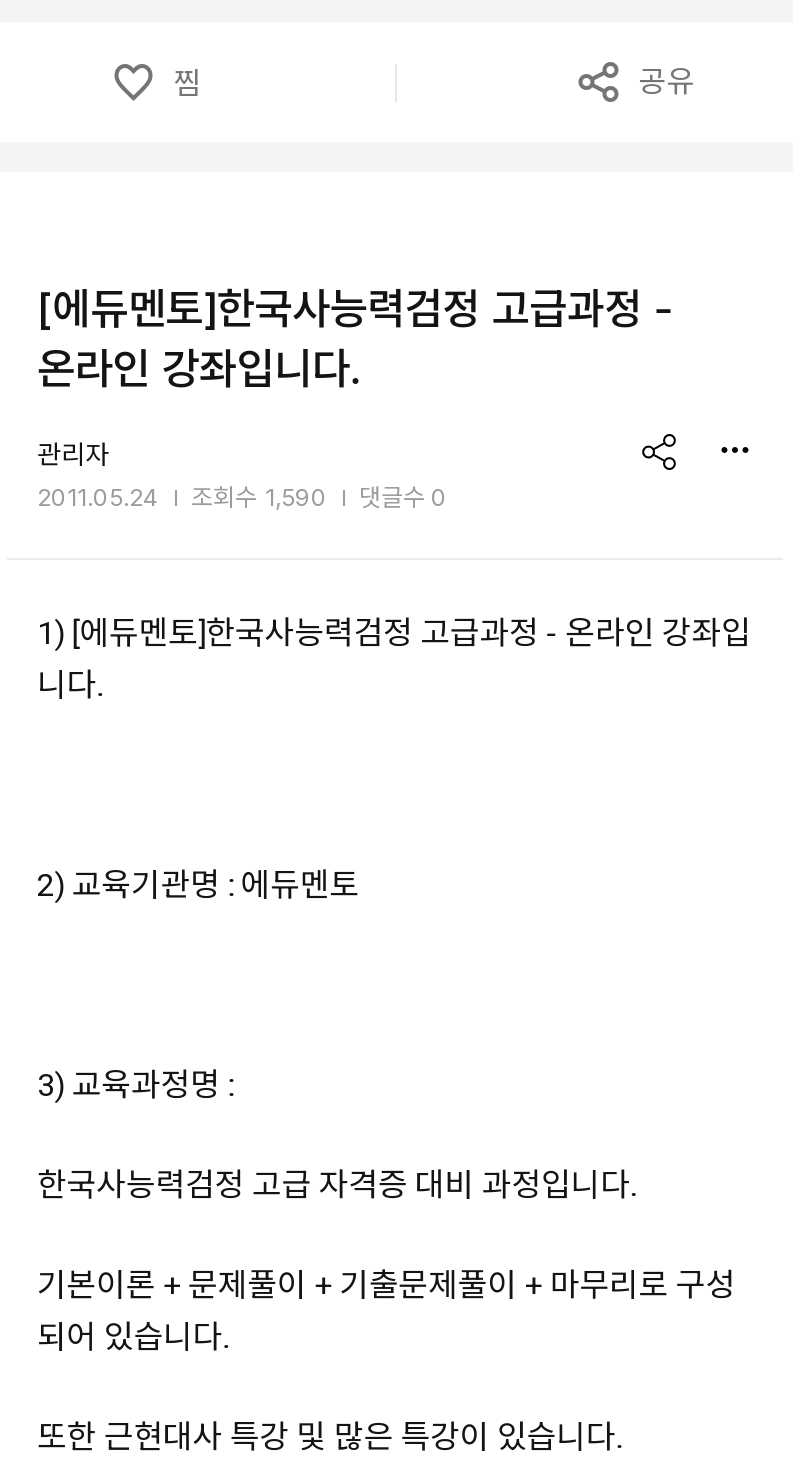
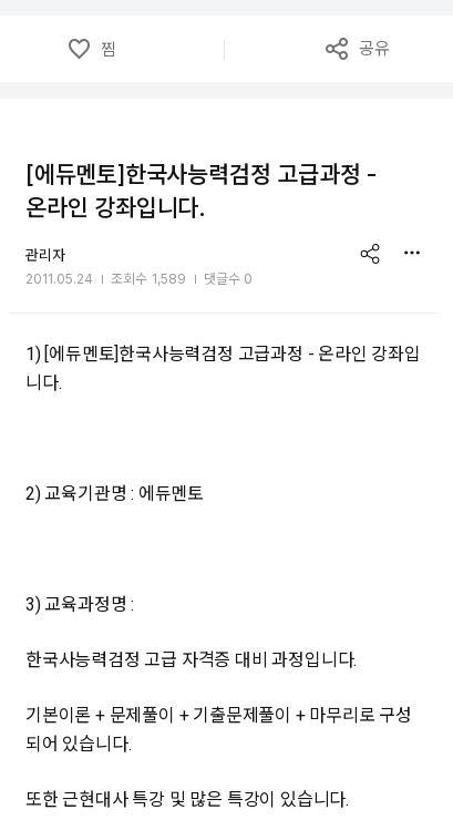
[37,482,447,512] 2011.05.24 조회수 1,590 댓글수 0 -> [25,270,253,287] 2011.05.24 조회수 1,589 댓글수 0

